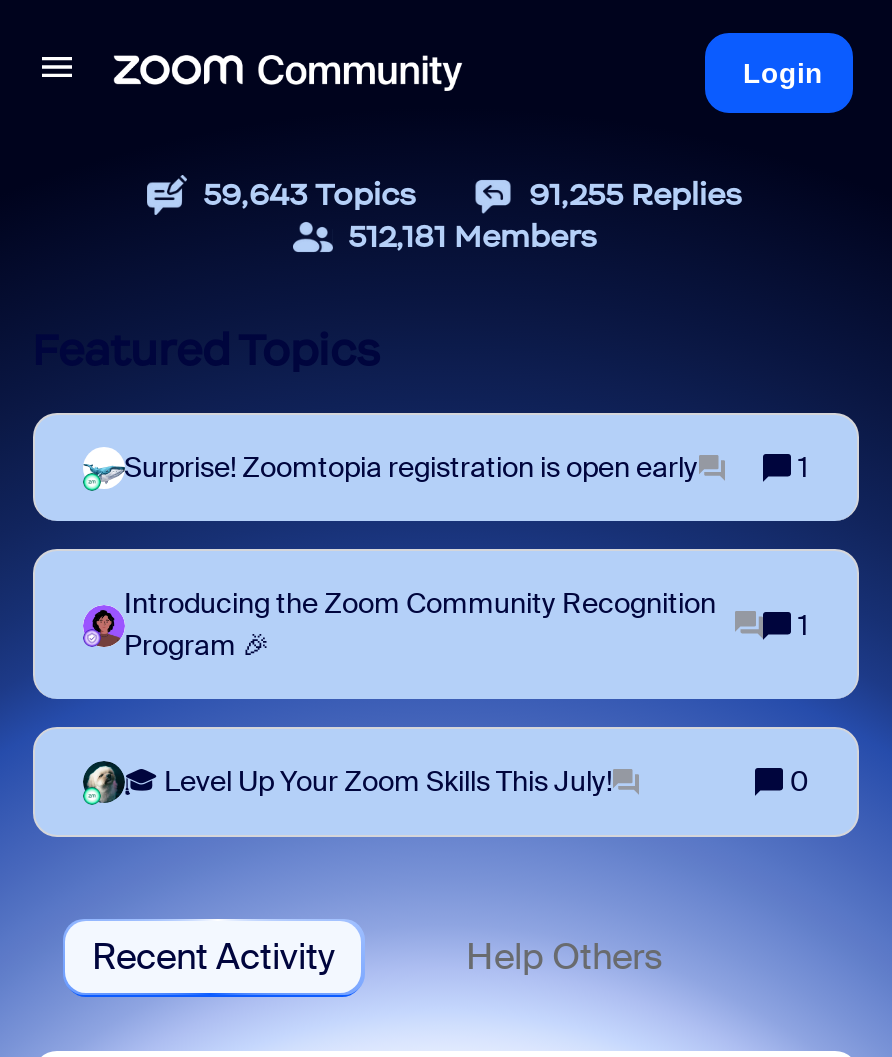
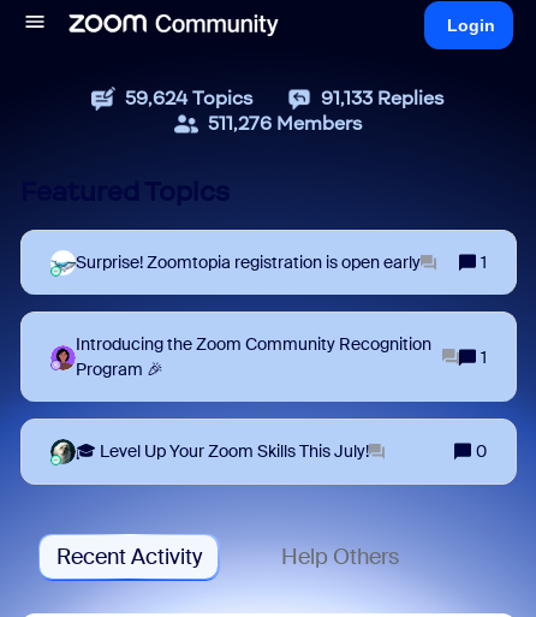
[203,175,417,213] 59,643 Topics -> [125,87,254,109] 59,624 Topics
[529,175,743,213] 91,255 Replies -> [321,87,445,109] 91,133 Replies
[348,217,598,255] 512,181 Members -> [207,112,362,135] 511,276 Members

